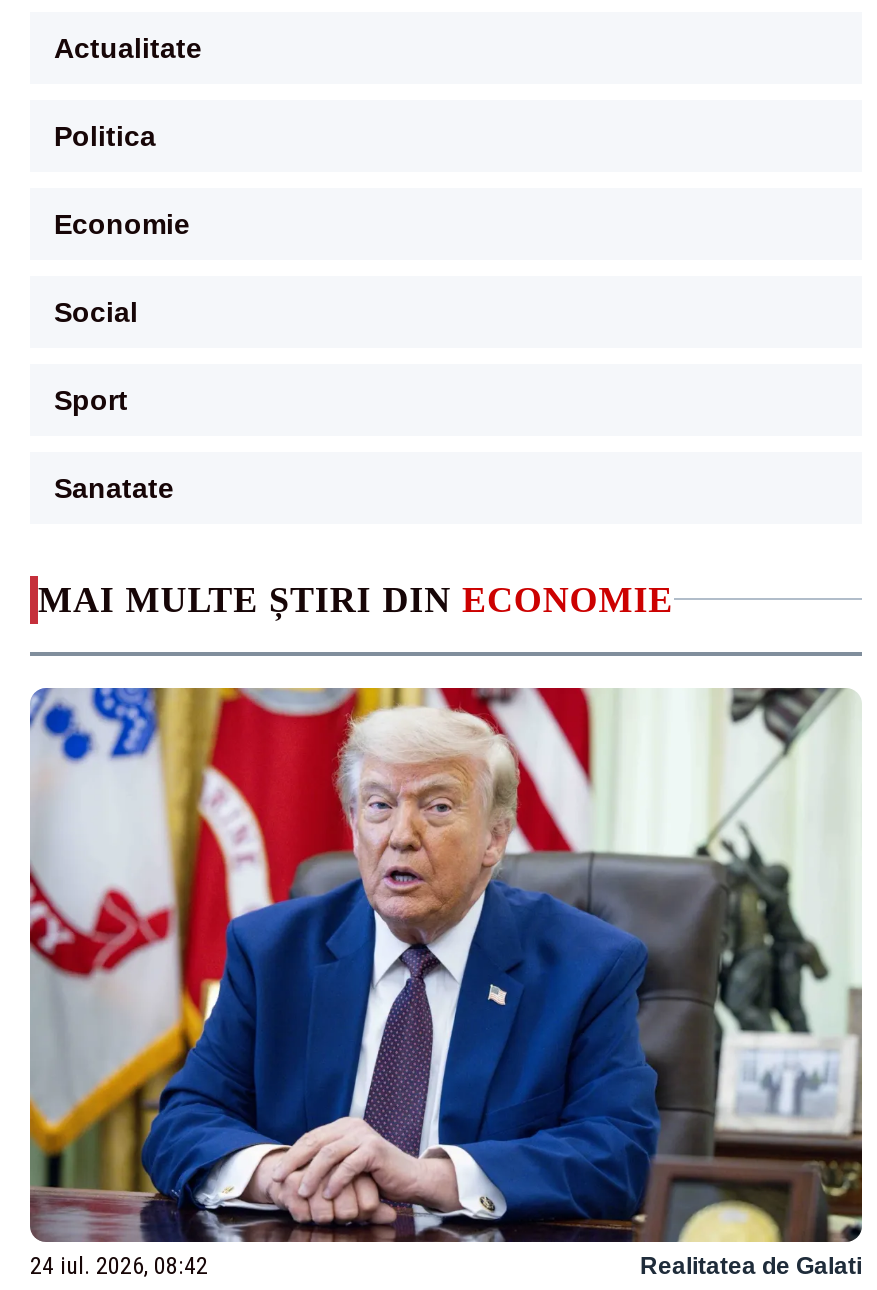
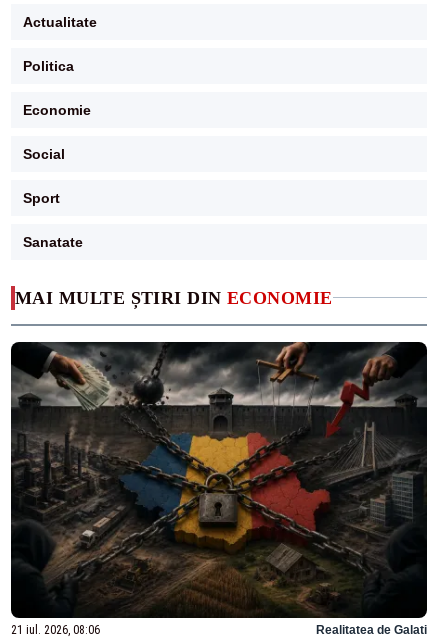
[28,686,864,1281] [image] | 24 iul. 2026, 08:42 -> [10,341,428,637] [image] | 21 iul. 2026, 08:06

